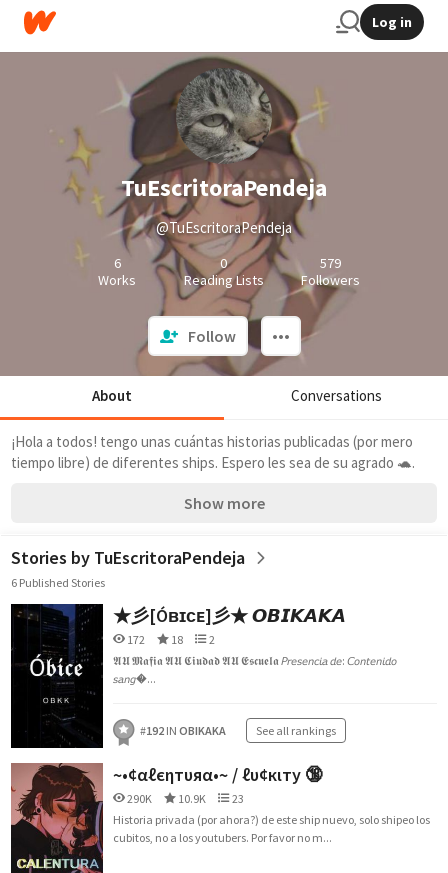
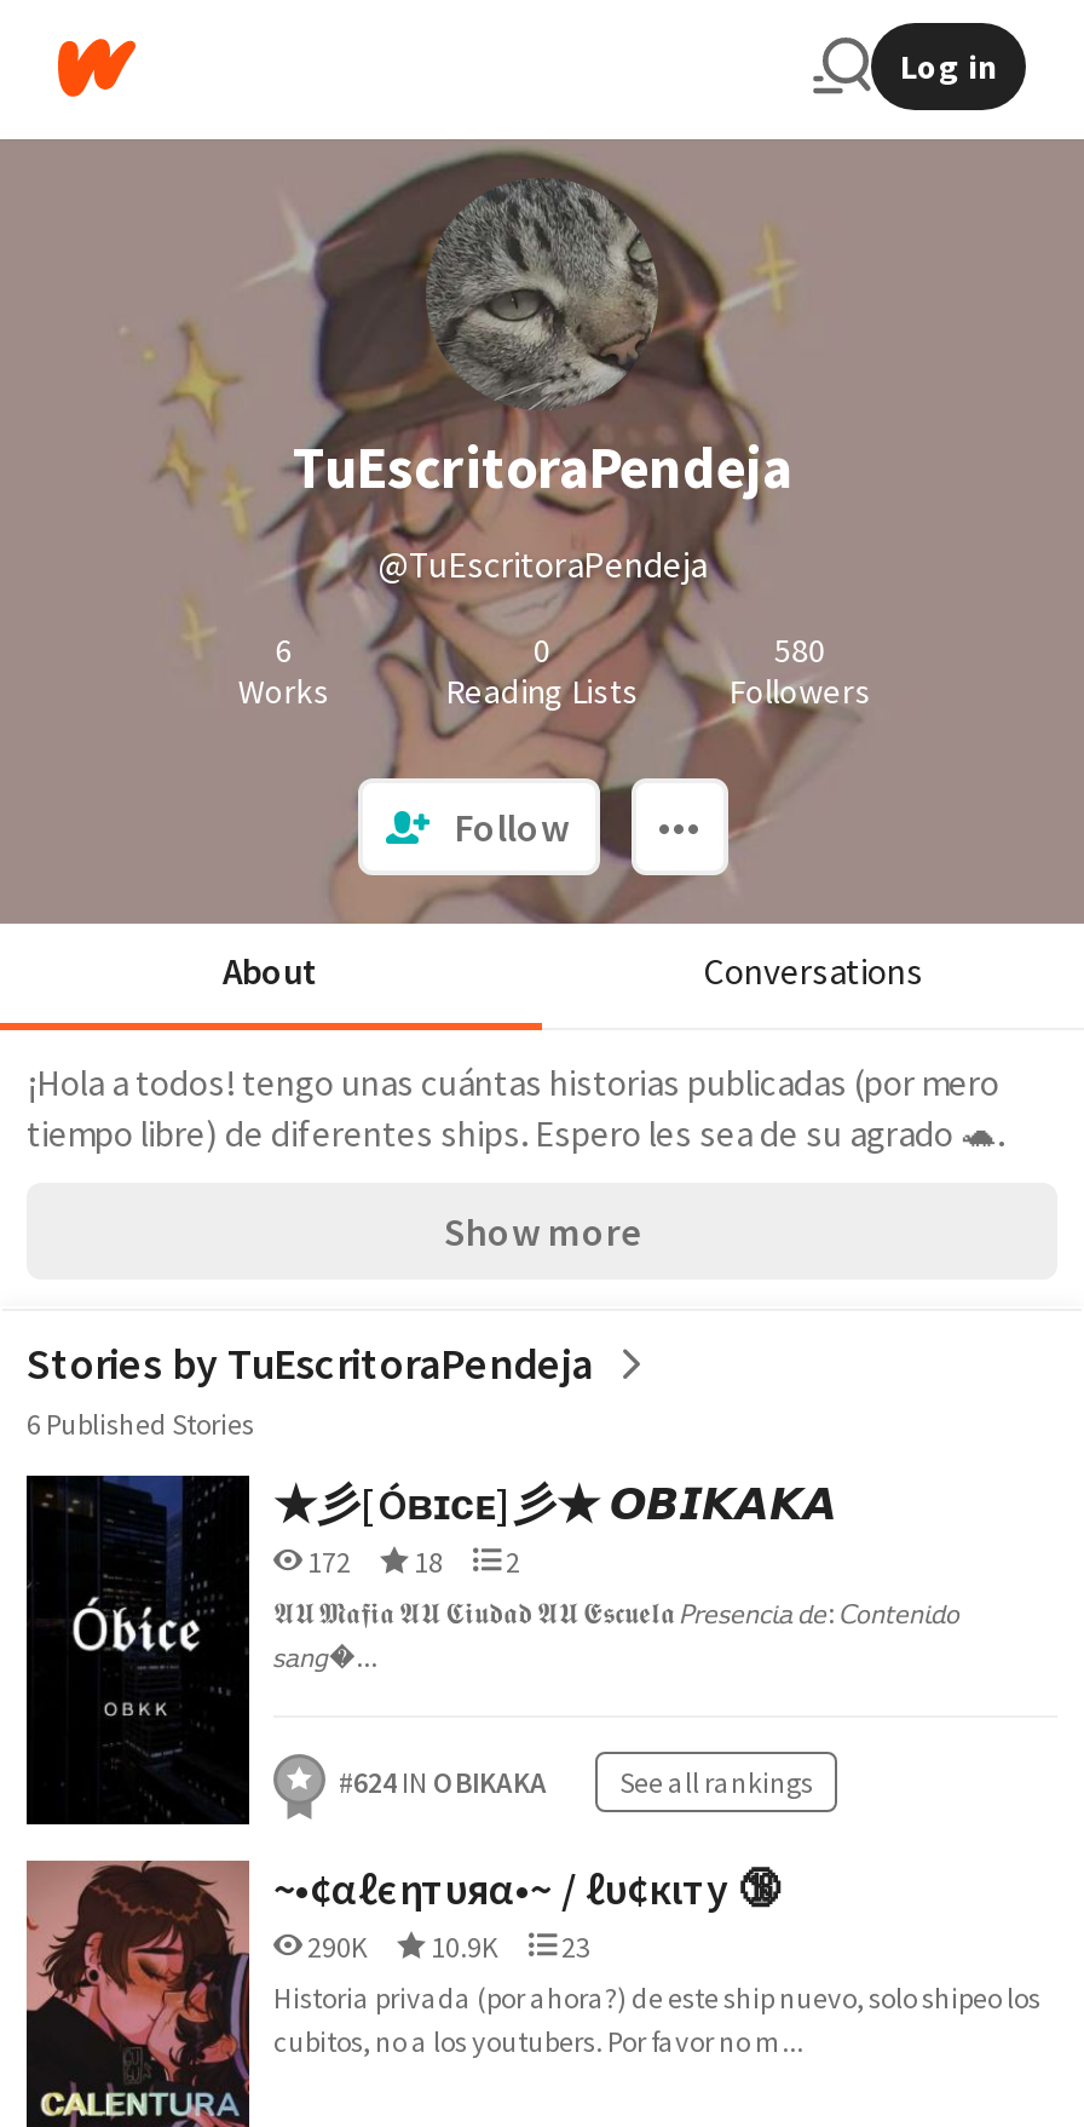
[320,254,341,272] 579 -> [775,628,825,672] 580
[140,723,336,738] #192 IN OBIKAKA See all rankings -> [339,1764,813,1800] #624 IN OBIKAKA See all rankings

